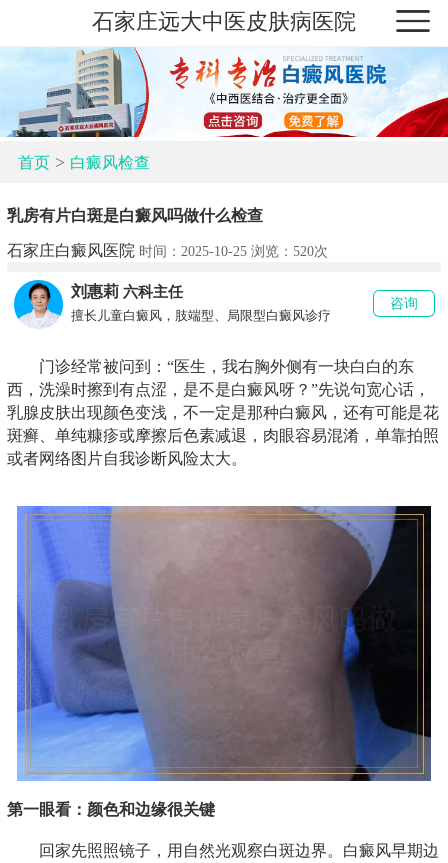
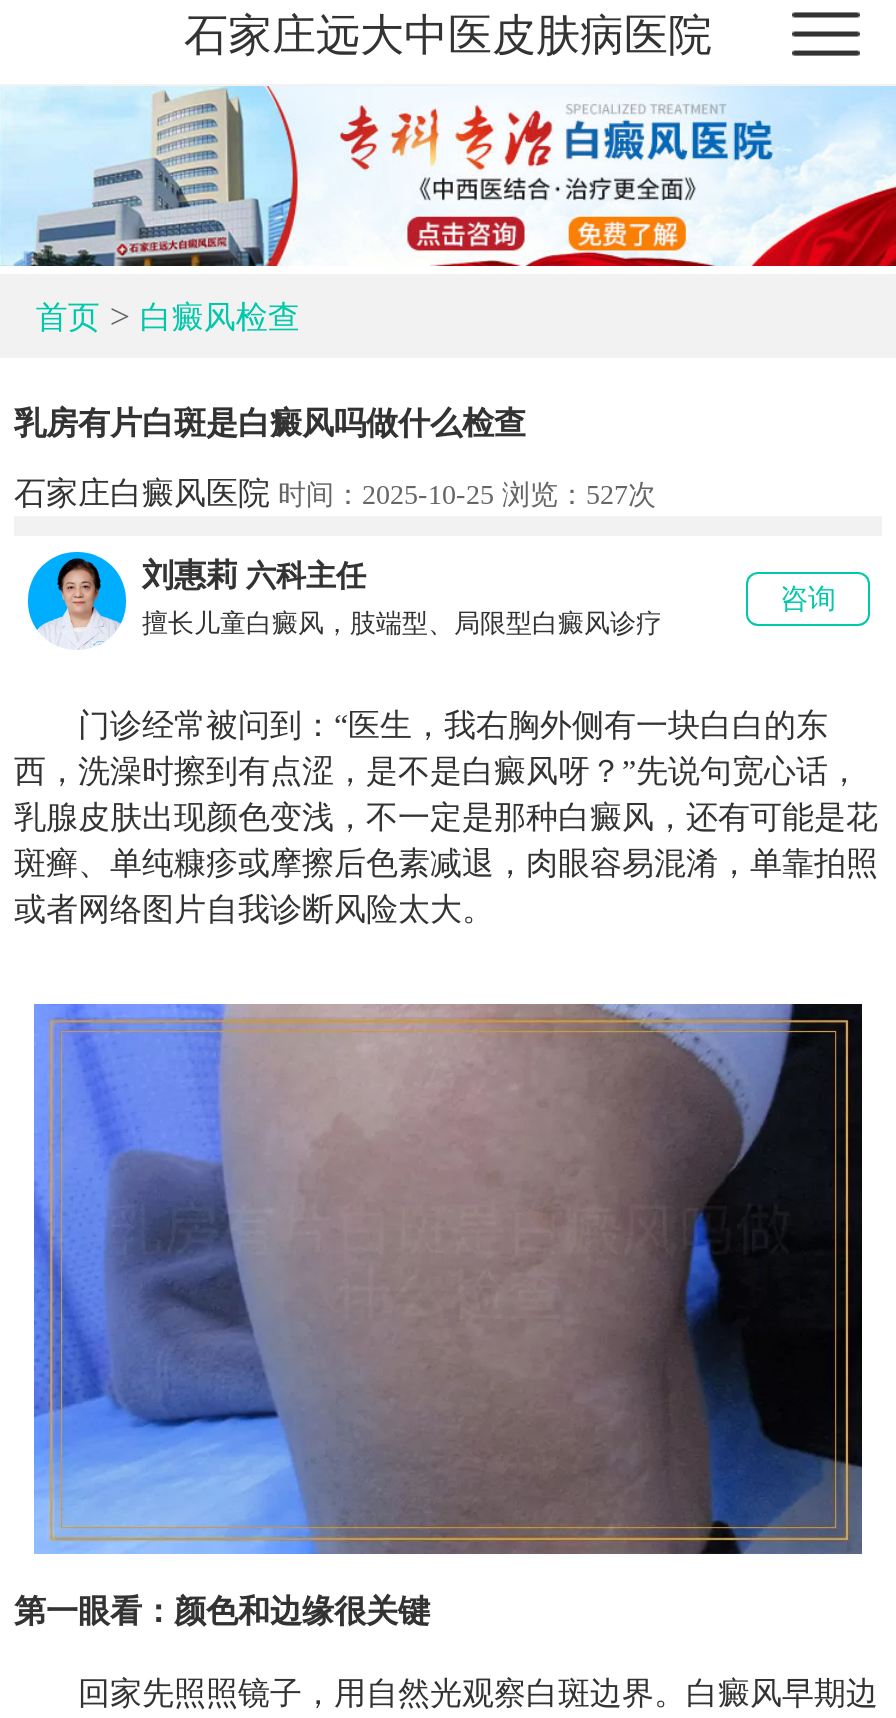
[7,242,328,259] 石家庄白癜风医院时间：2025-10-25 浏览：520次 -> [14,476,656,510] 石家庄白癜风医院时间：2025-10-25 浏览：527次

